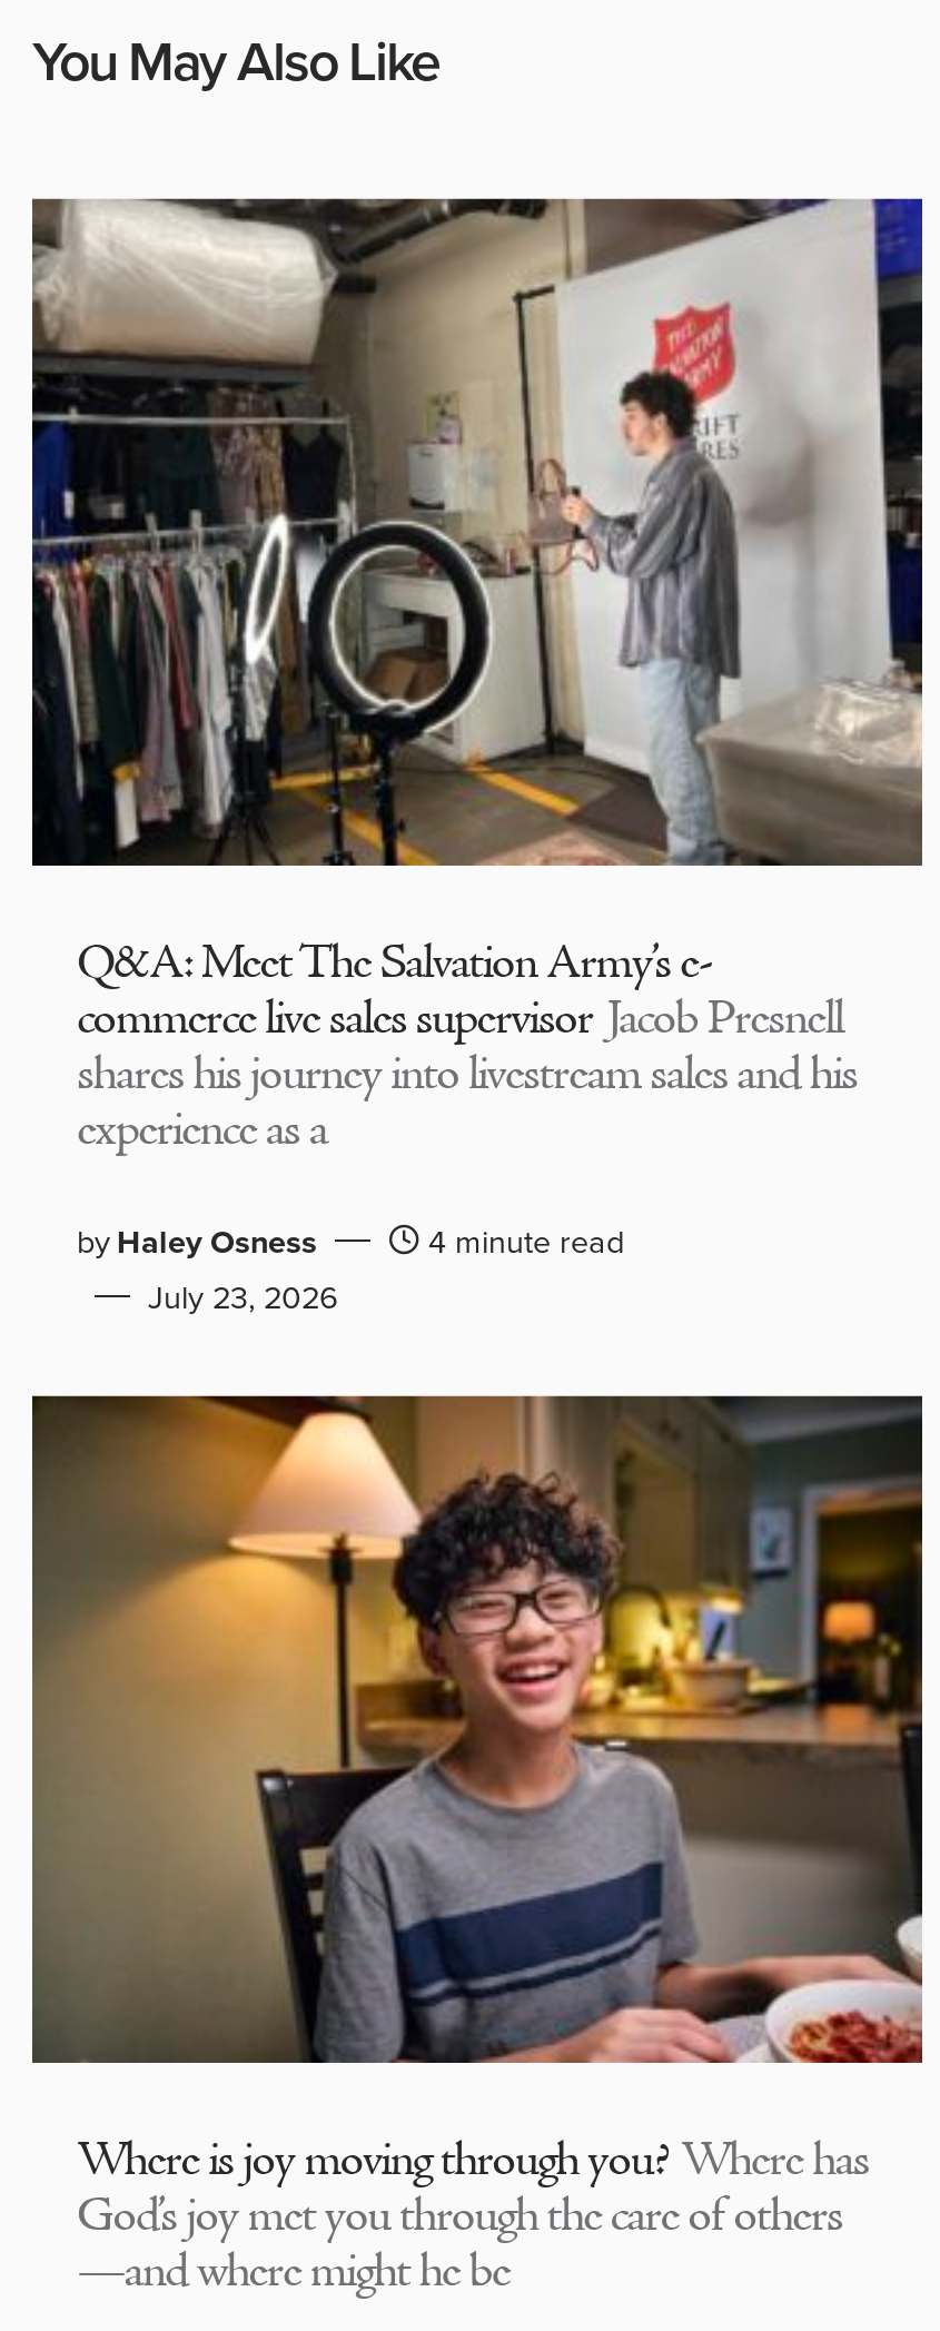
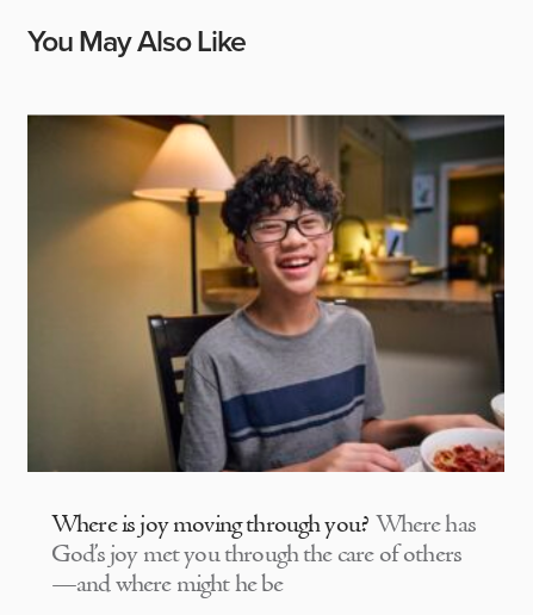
[30,198,924,1320] [image] | Q&A: Meet The Salvation Army’s e- | commerce live sales supervisor Jacob Presnell | shares his journey into livestream sales and his | experience as a | by Haley Osness | 4 minute read | July 23, 2026 -> none

